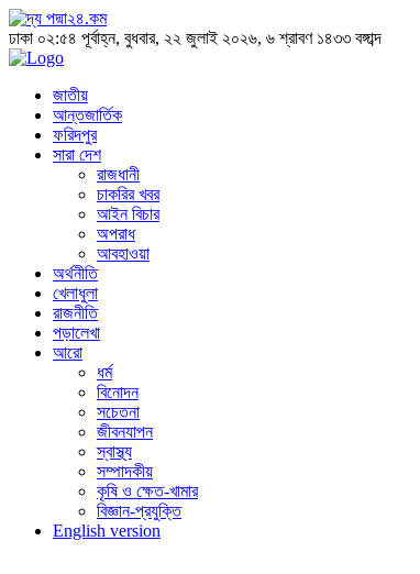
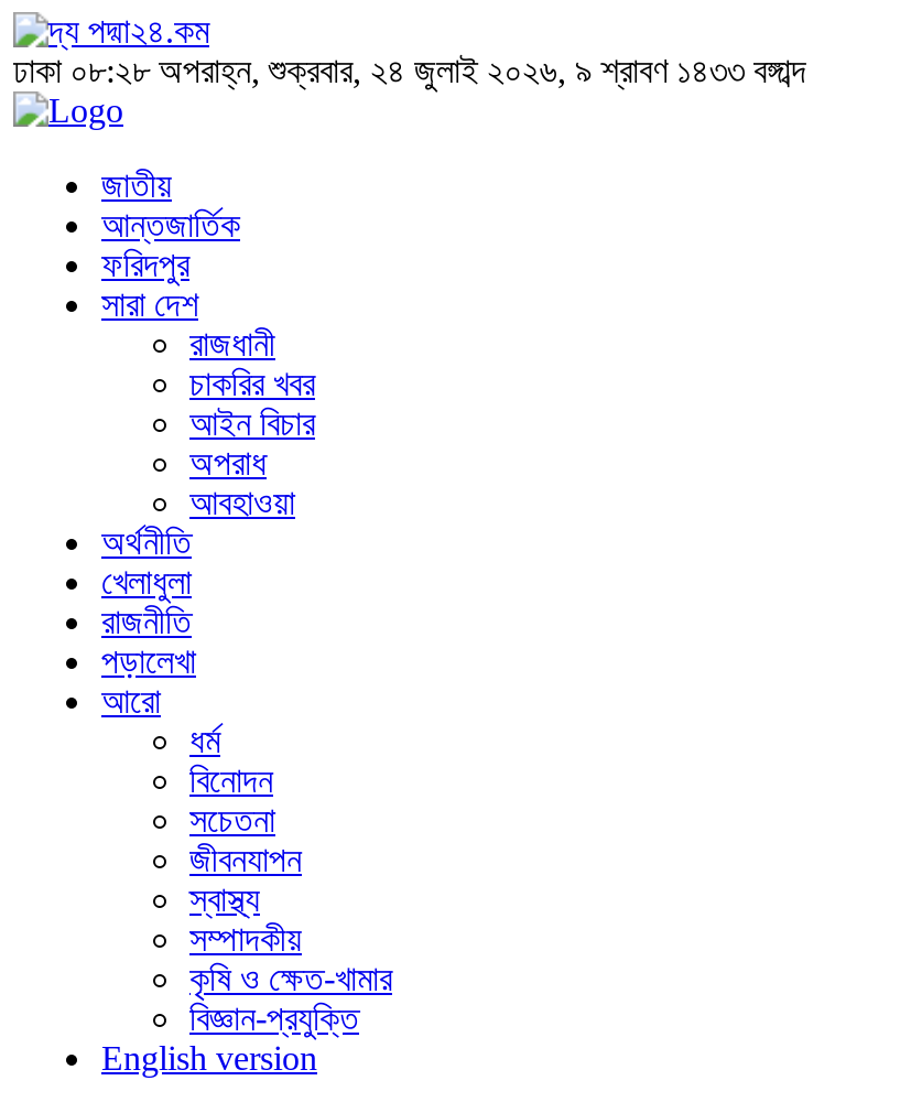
[9,29,382,47] ঢাকা০২:৫৪ পূর্বাহ্ন, বুধবার, ২২ জুলাই ২০২৬, ৬ শ্রাবণ ১৪৩৩ বঙ্গাব্দ -> [13,52,806,89] ঢাকা০৮:২৮ অপরাহ্ন, শুক্রবার, ২৪ জুলাই ২০২৬, ৯ শ্রাবণ ১৪৩৩ বঙ্গাব্দ

